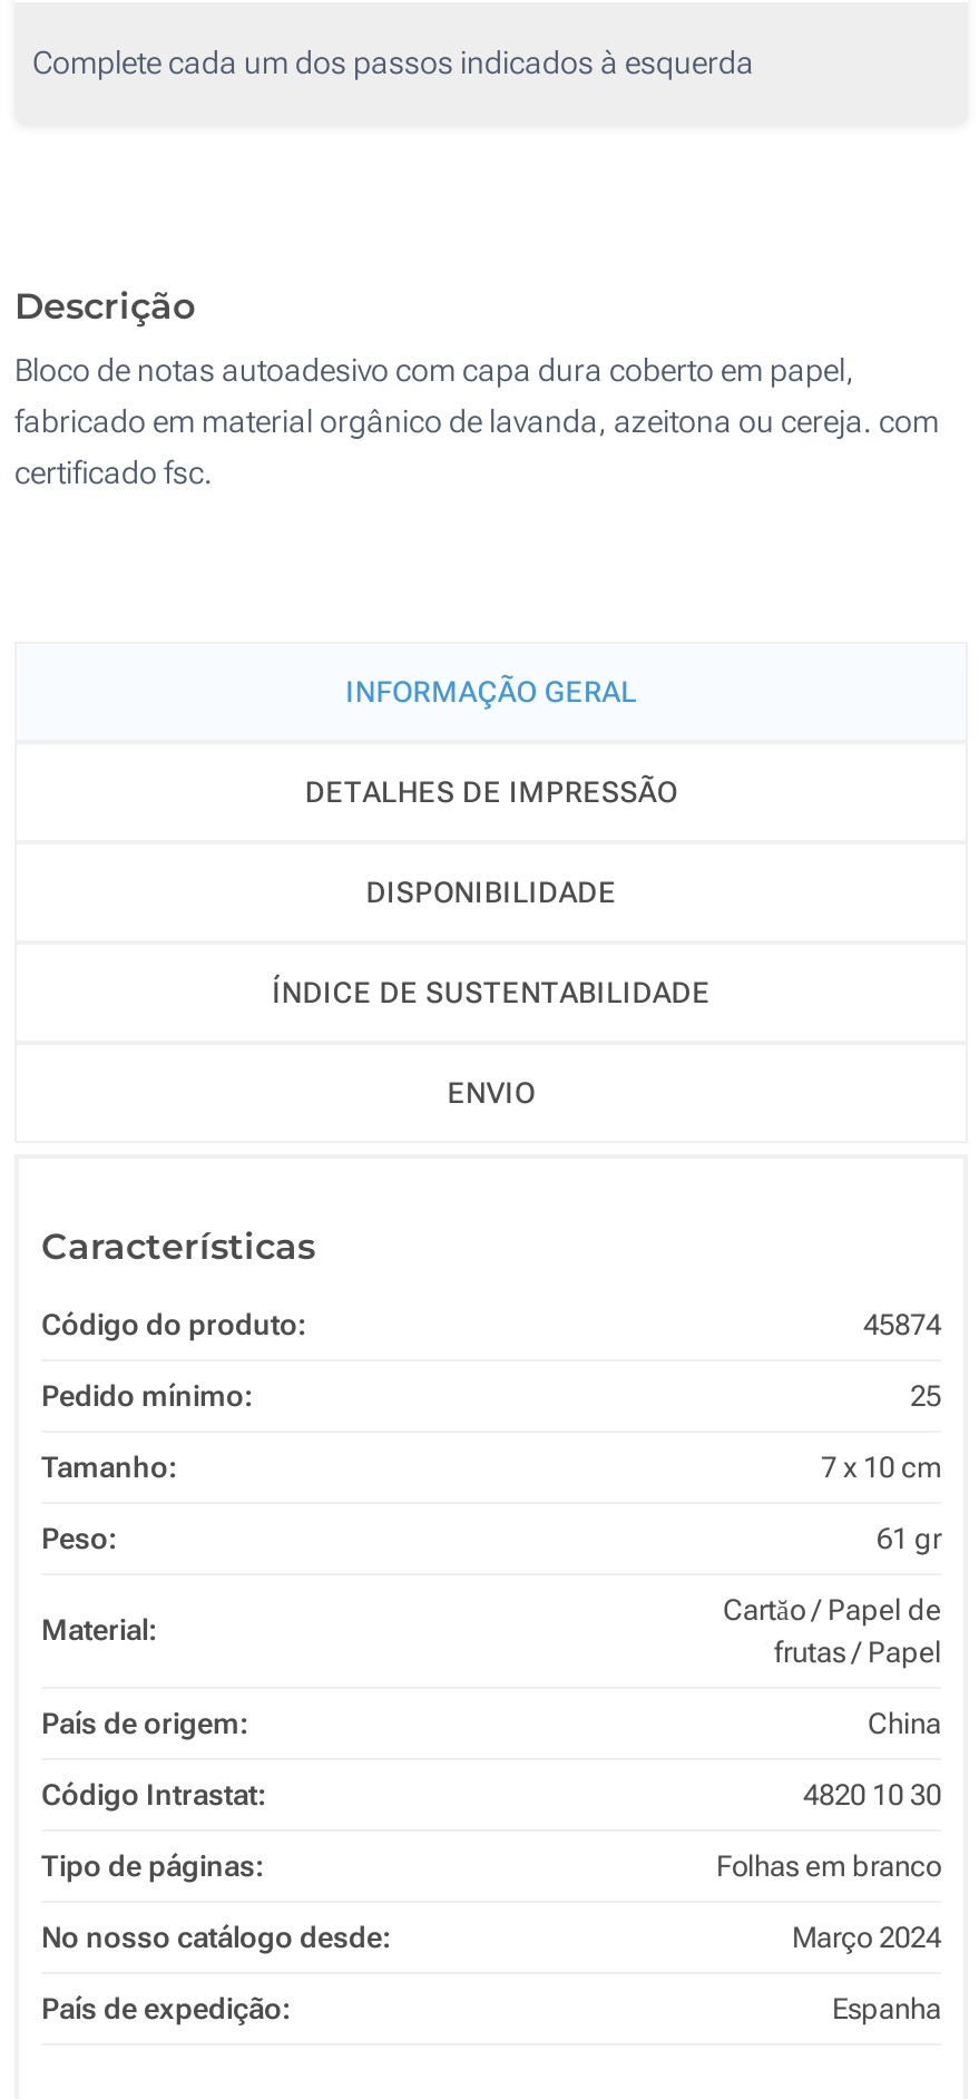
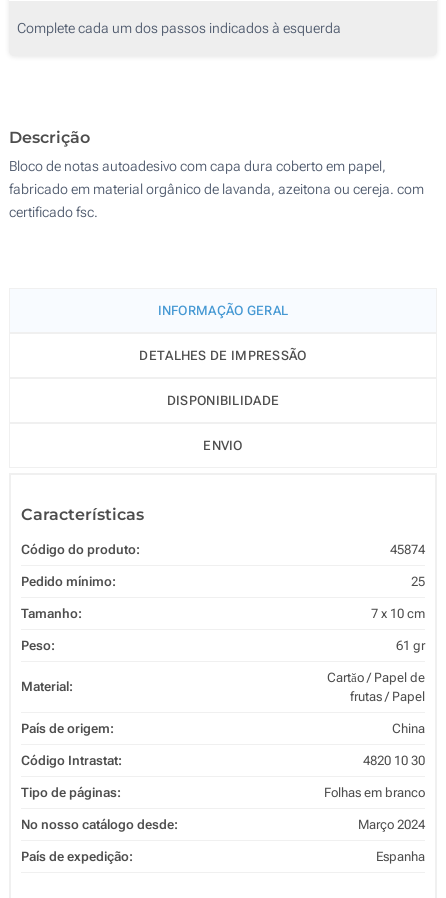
[272,976,710,1009] ÍNDICE DE SUSTENTABILIDADE -> none

